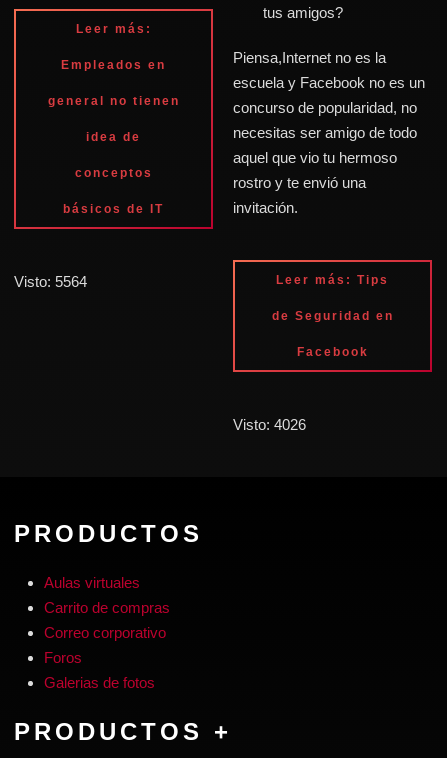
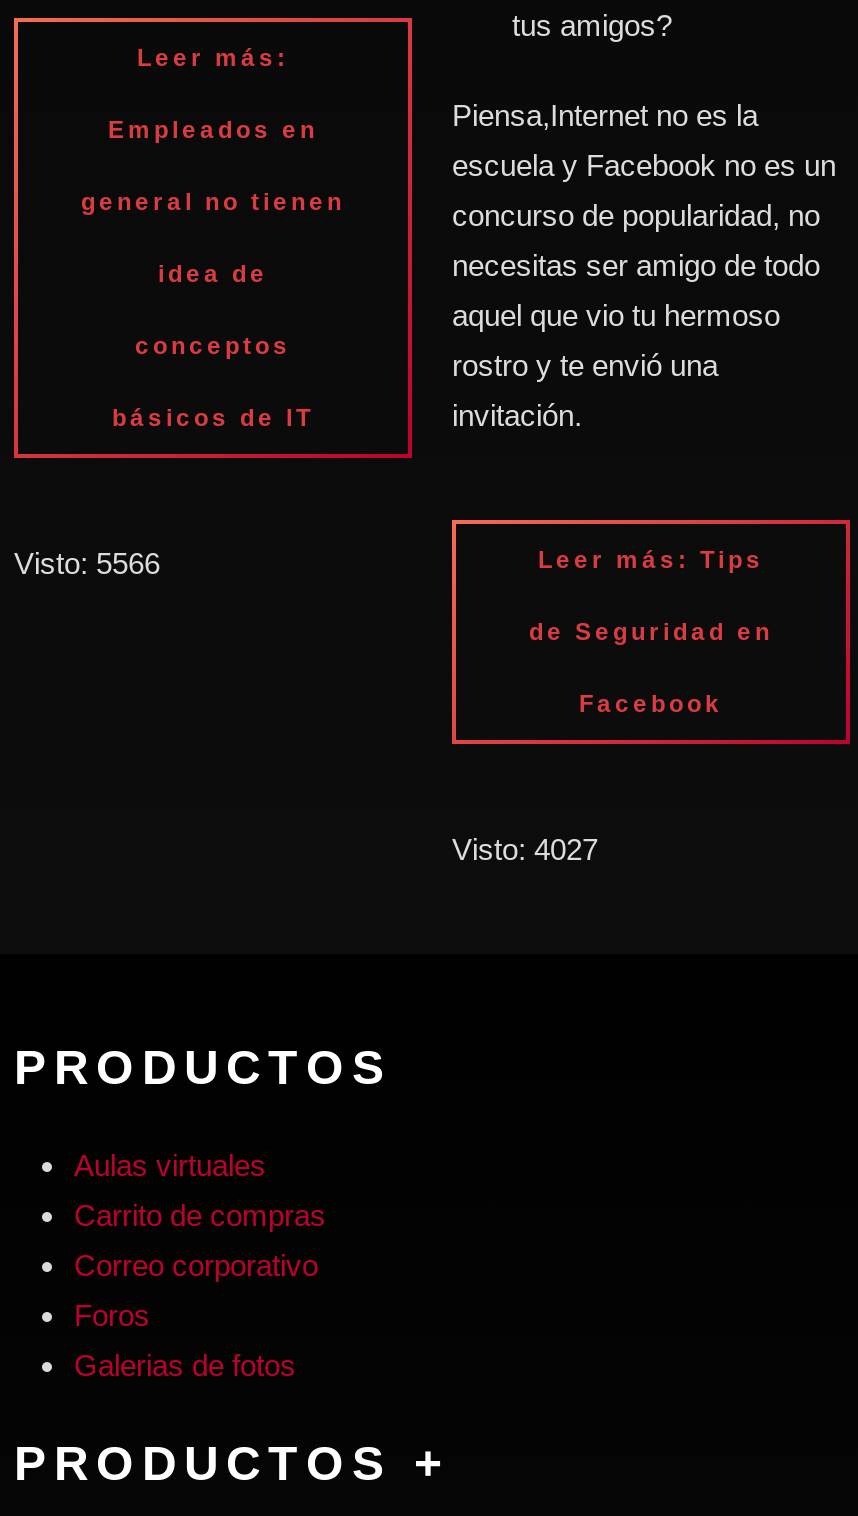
[14,273,87,290] Visto: 5564 -> [14,546,160,580] Visto: 5566
[233,416,306,433] Visto: 4026 -> [452,832,598,866] Visto: 4027

